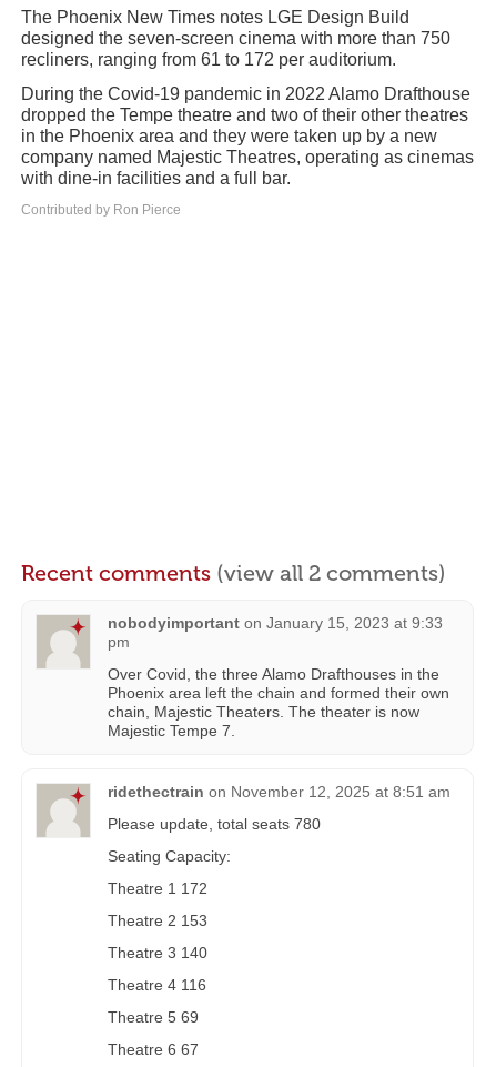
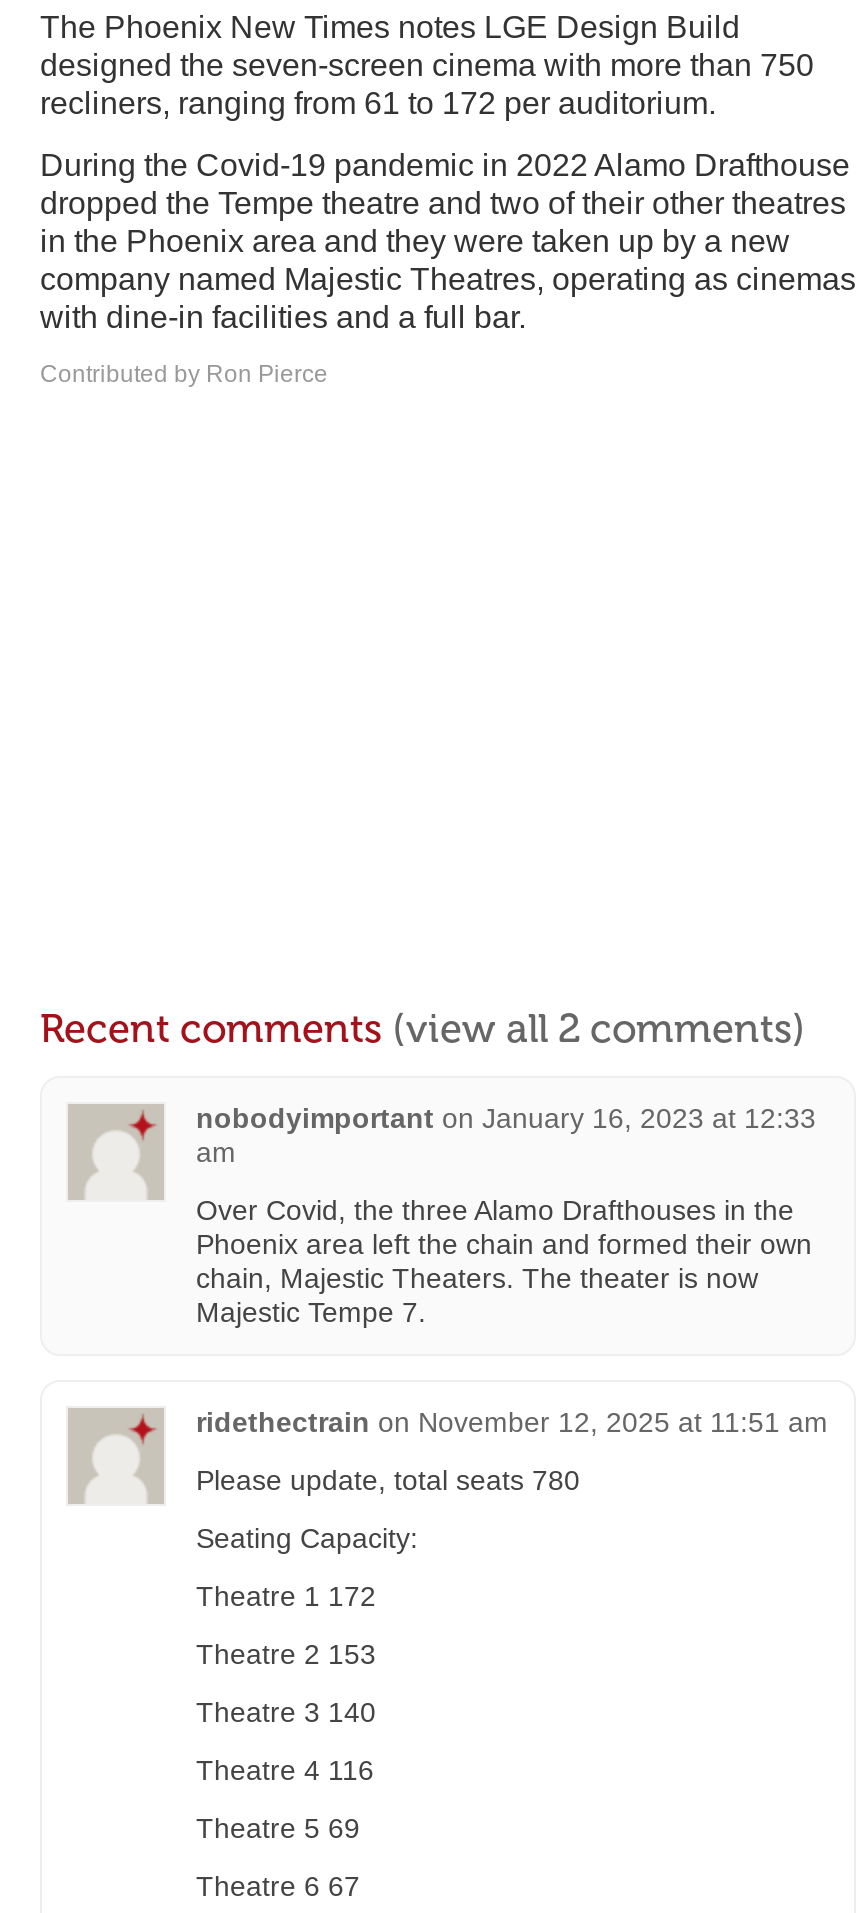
[108,614,443,651] nobodyimportant on January 15, 2023 at 9:33 | pm -> [196,1102,816,1168] nobodyimportant on January 16, 2023 at 12:33 | am
[108,783,450,801] ridethectrain on November 12, 2025 at 8:51 am -> [196,1406,828,1438] ridethectrain on November 12, 2025 at 11:51 am

